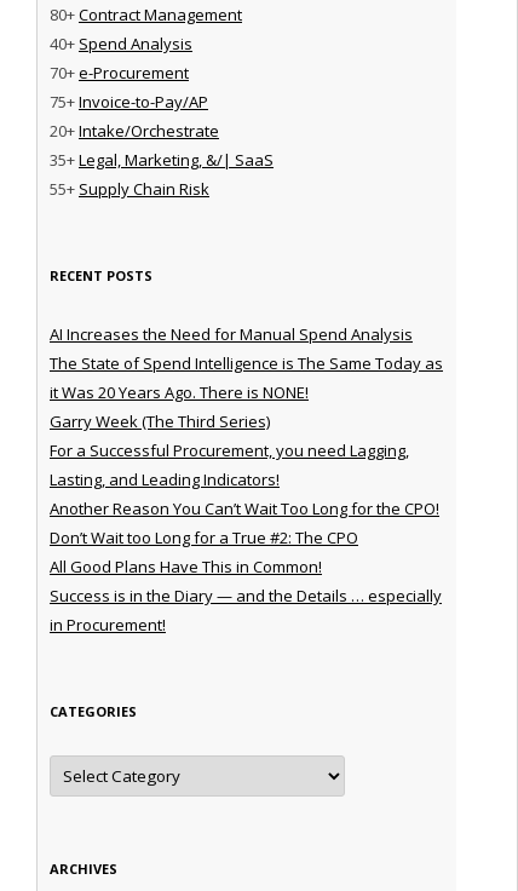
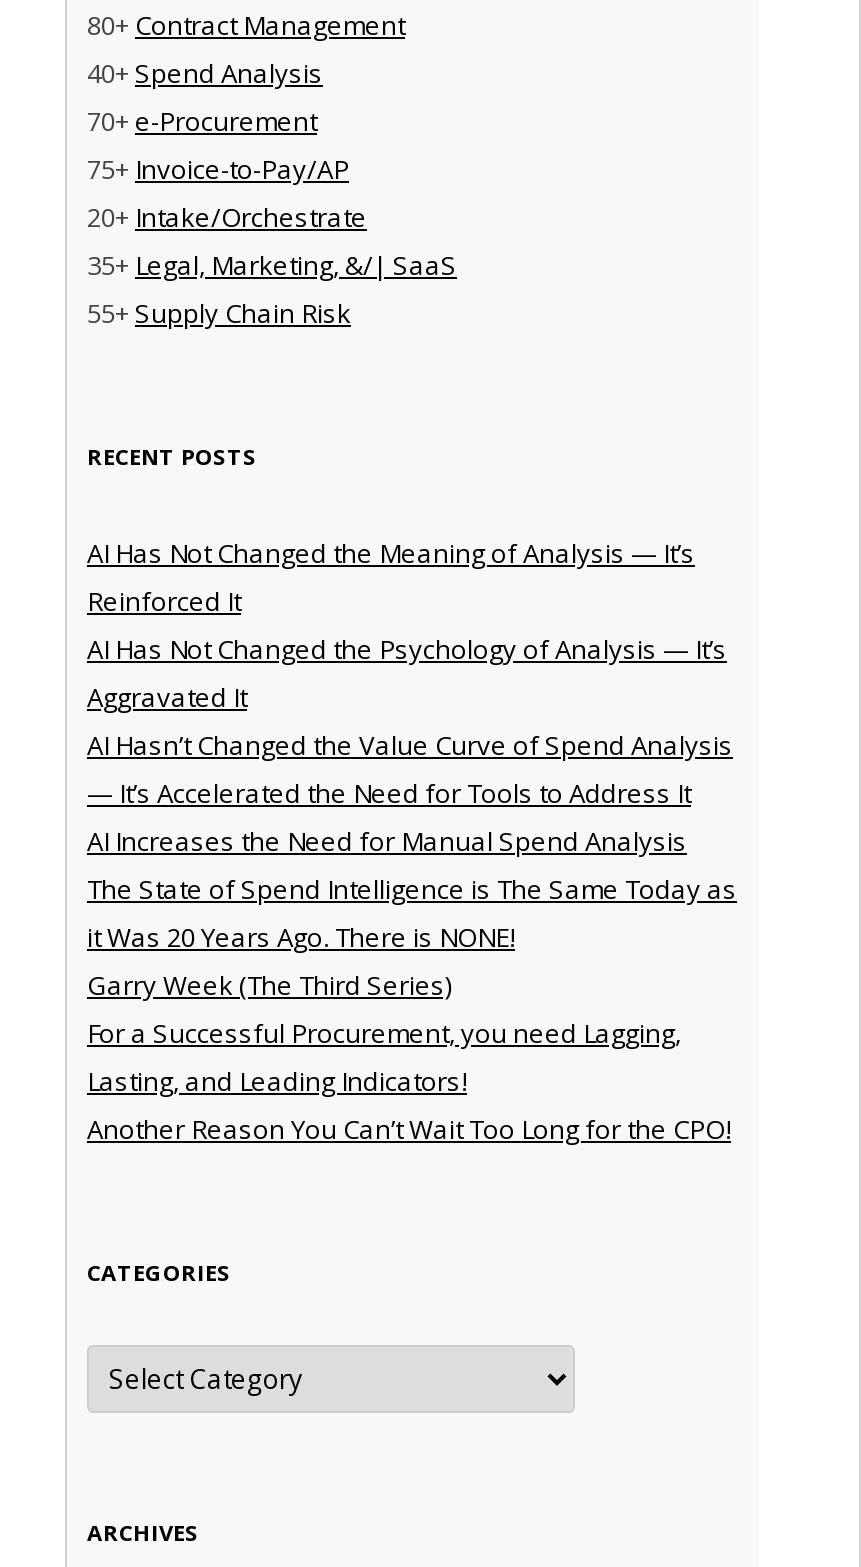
none -> [87,534,733,810] AI Has Not Changed the Meaning of Analysis — It’s | Reinforced It | AI Has Not Changed the Psychology of Analysis — It’s | Aggravated It | AI Hasn’t Changed the Value Curve of Spend Analysis | — It’s Accelerated the Need for Tools to Address It
moved [50,323,443,519] -> [87,822,737,1146]: AI Increases the Need for Manual Spend Analysis | The State of Spend Intelligence is The Same Today as | it Was 20 Years Ago. There is NONE! | Garry Week (The Third Series) | For a Successful Procurement, you need Lagging, | Lasting, and Leading Indicators! | Another Reason You Can’t Wait Too Long for the CPO!
[50,527,442,636] Don’t Wait too Long for a True #2: The CPO | All Good Plans Have This in Common! | Success is in the Diary — and the Details … especially | in Procurement! -> none

